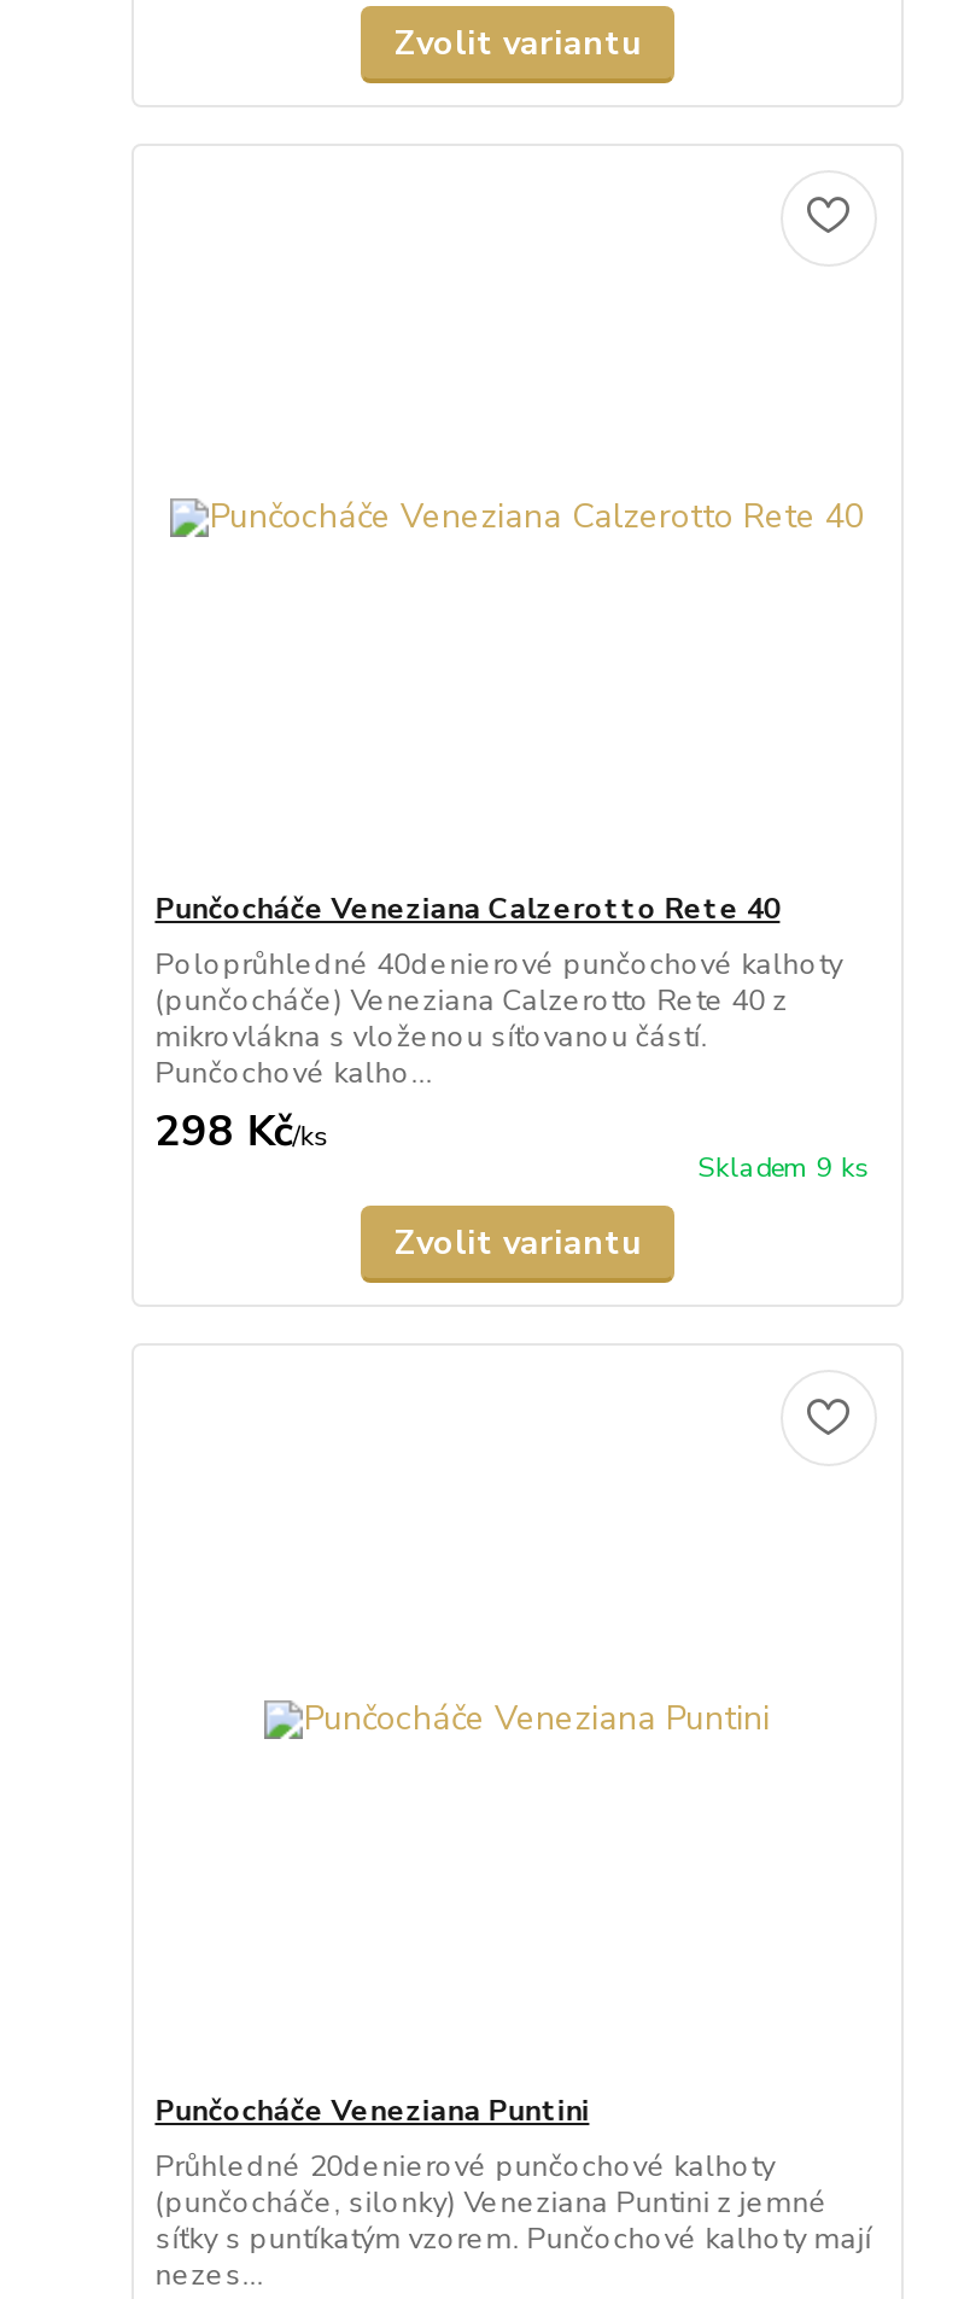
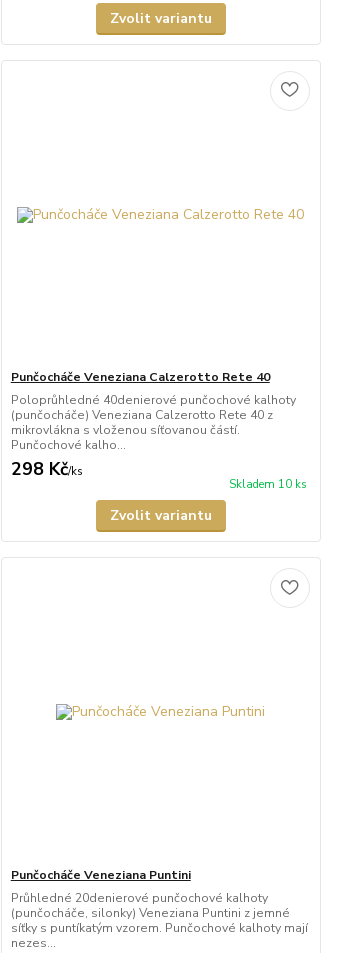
[698,1149,869,1185] Skladem 9 ks -> [229,477,307,492] Skladem 10 ks

